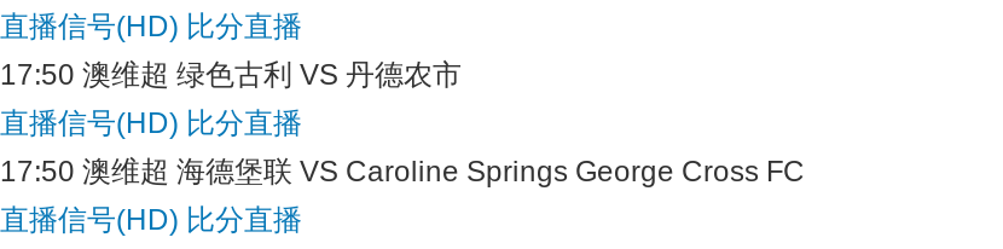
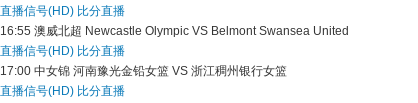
[0,58,462,92] 17:50 澳维超绿色古利 VS 丹德农市 -> [0,24,349,38] 16:55 澳威北超Newcastle Olympic VS Belmont Swansea United
[0,155,805,189] 17:50 澳维超海德堡联 VS Caroline Springs George Cross FC -> [0,64,287,78] 17:00 中女锦河南豫光金铅女篮 VS 浙江稠州银行女篮

